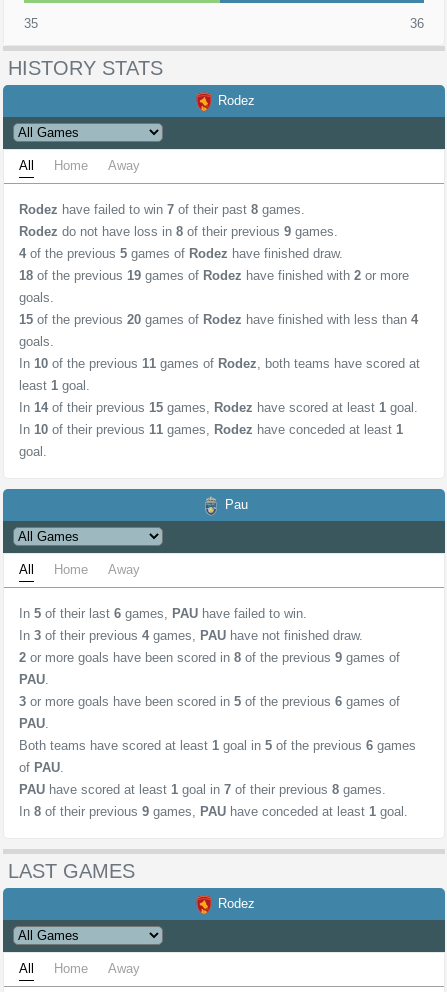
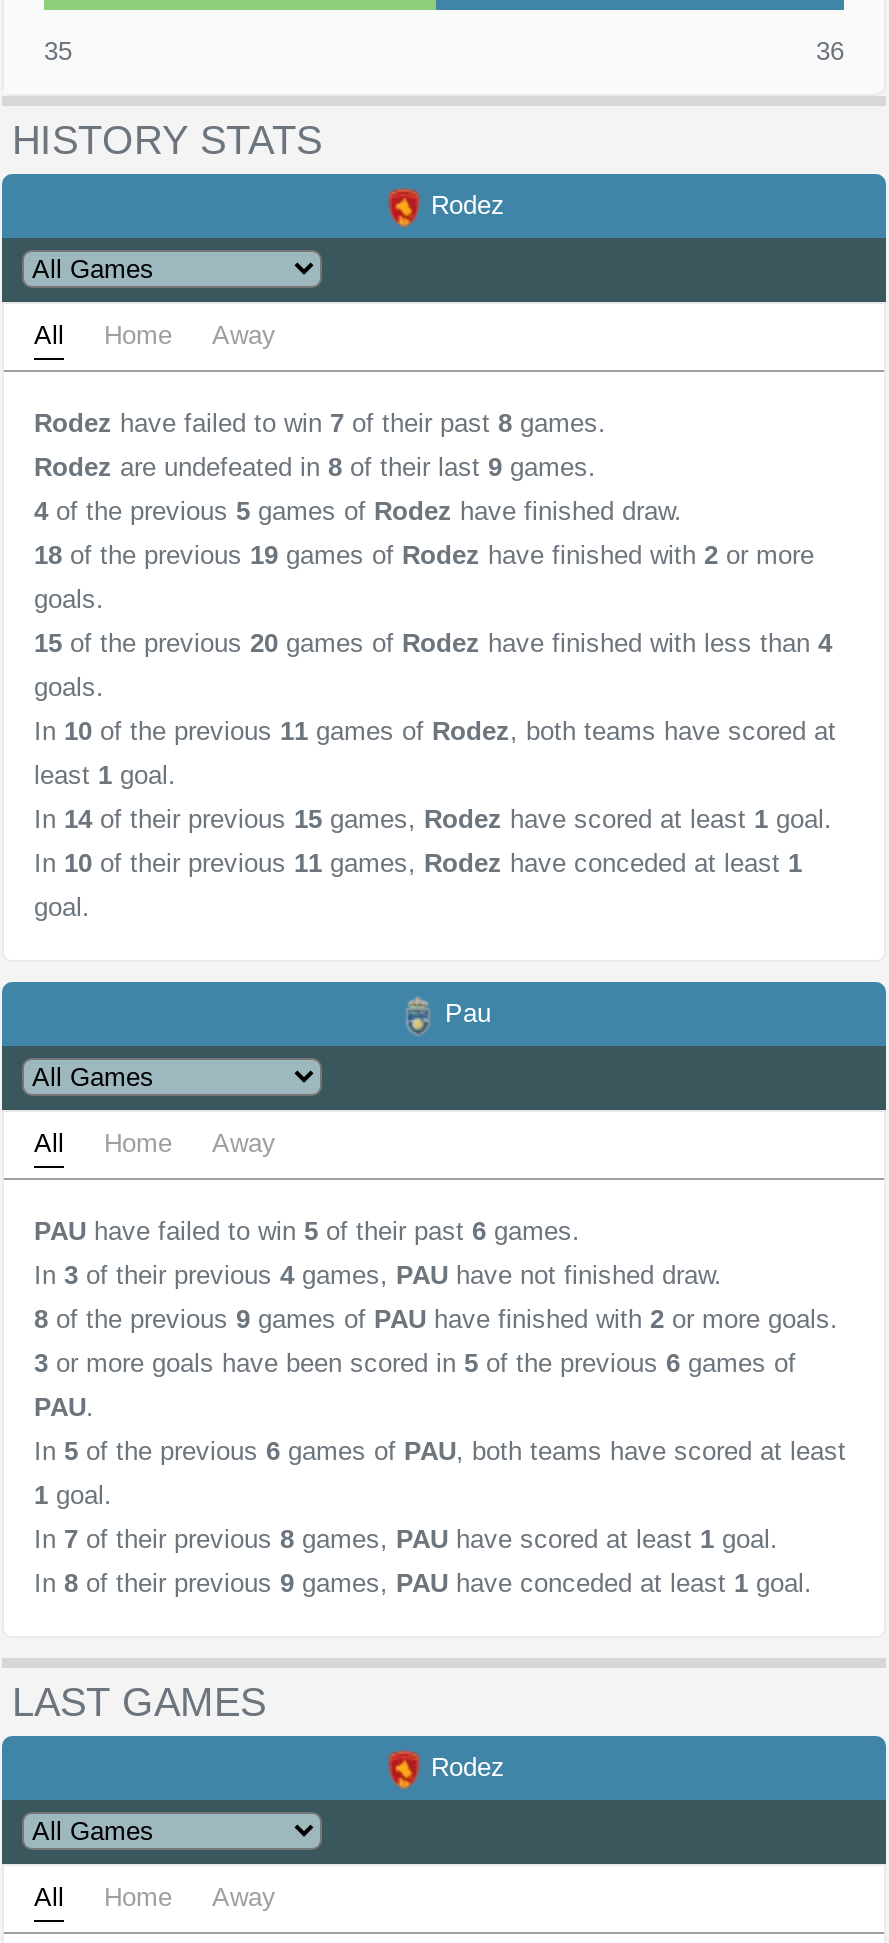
[19,224,338,239] Rodez do not have loss in 8 of their previous 9 games. -> [34,452,596,482] Rodez are undefeated in 8 of their last 9 games.
[19,606,307,621] In 5 of their last 6 games, PAU have failed to win. -> [34,1216,580,1246] PAU have failed to win 5 of their past 6 games.
[19,650,400,687] 2 or more goals have been scored in 8 of the previous 9 games of | PAU. -> [34,1304,838,1334] 8 of the previous 9 games of PAU have finished with 2 or more goals.
[19,738,416,753] Both teams have scored at least 1 goal in 5 of the previous 6 games -> [34,1436,846,1466] In 5 of the previous 6 games of PAU, both teams have scored at least
[19,760,64,775] of PAU. -> [34,1480,112,1510] 1 goal.
[19,782,386,797] PAU have scored at least 1 goal in 7 of their previous 8 games. -> [34,1524,778,1554] In 7 of their previous 8 games, PAU have scored at least 1 goal.

